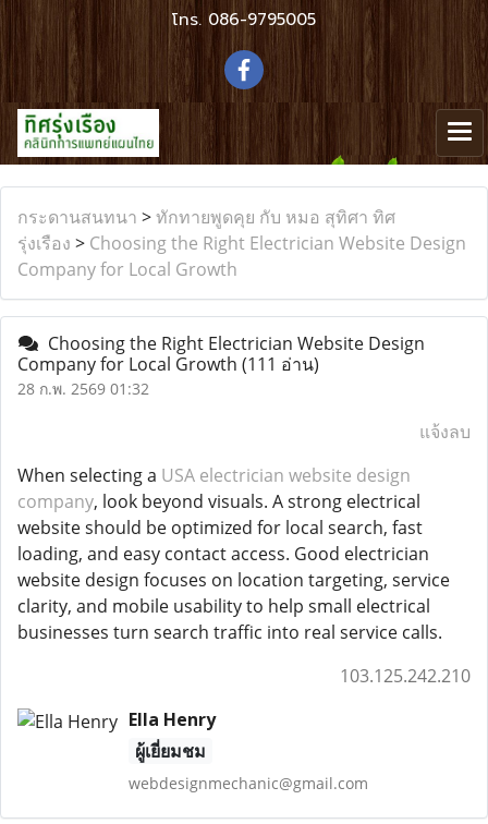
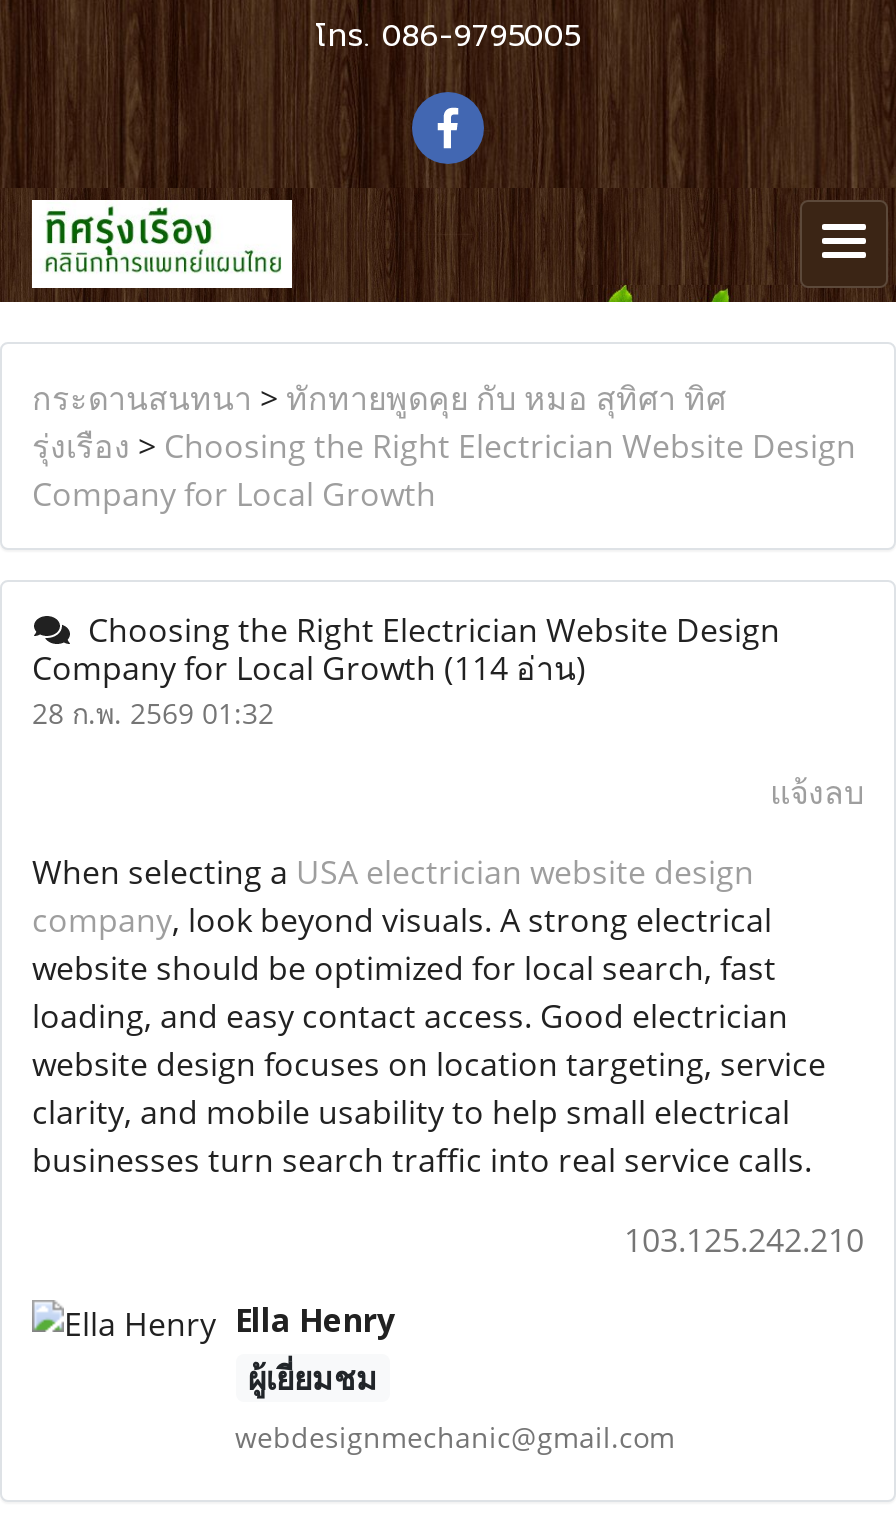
[17,352,319,376] Company for Local Growth (111 อ่าน) -> [32,646,586,690] Company for Local Growth (114 อ่าน)

